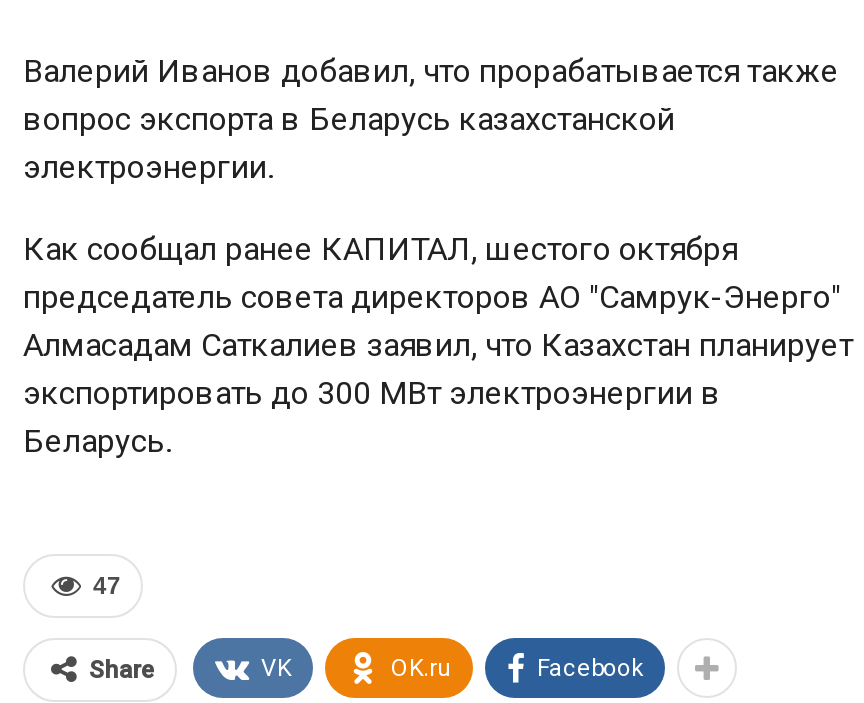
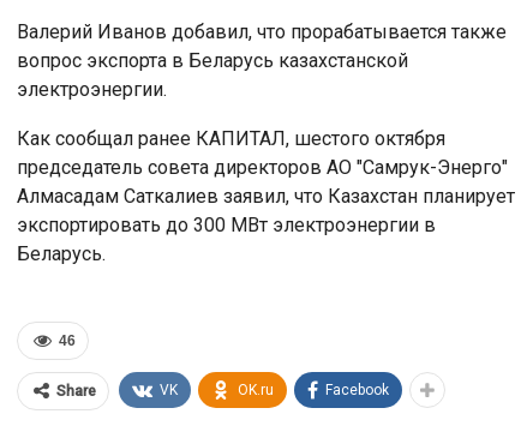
[93,572,121,600] 47 -> [59,333,76,349] 46

